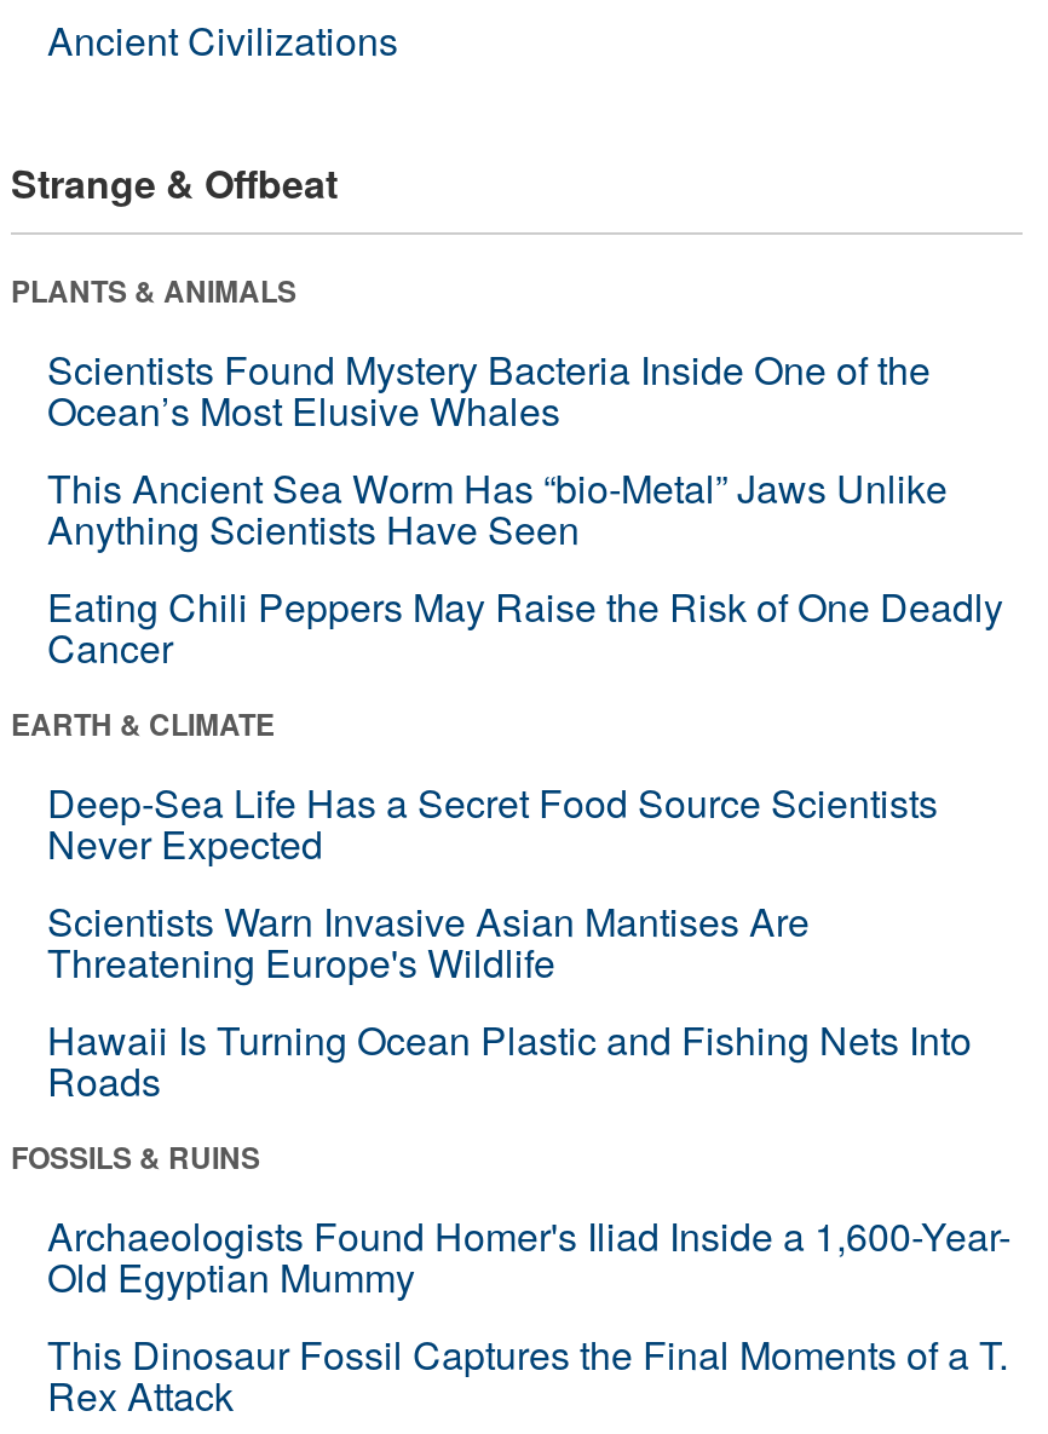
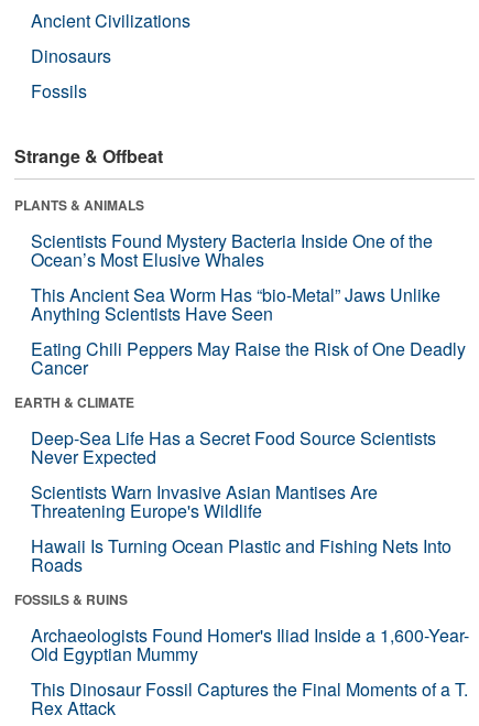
none -> [31,43,111,103] Dinosaurs | Fossils

